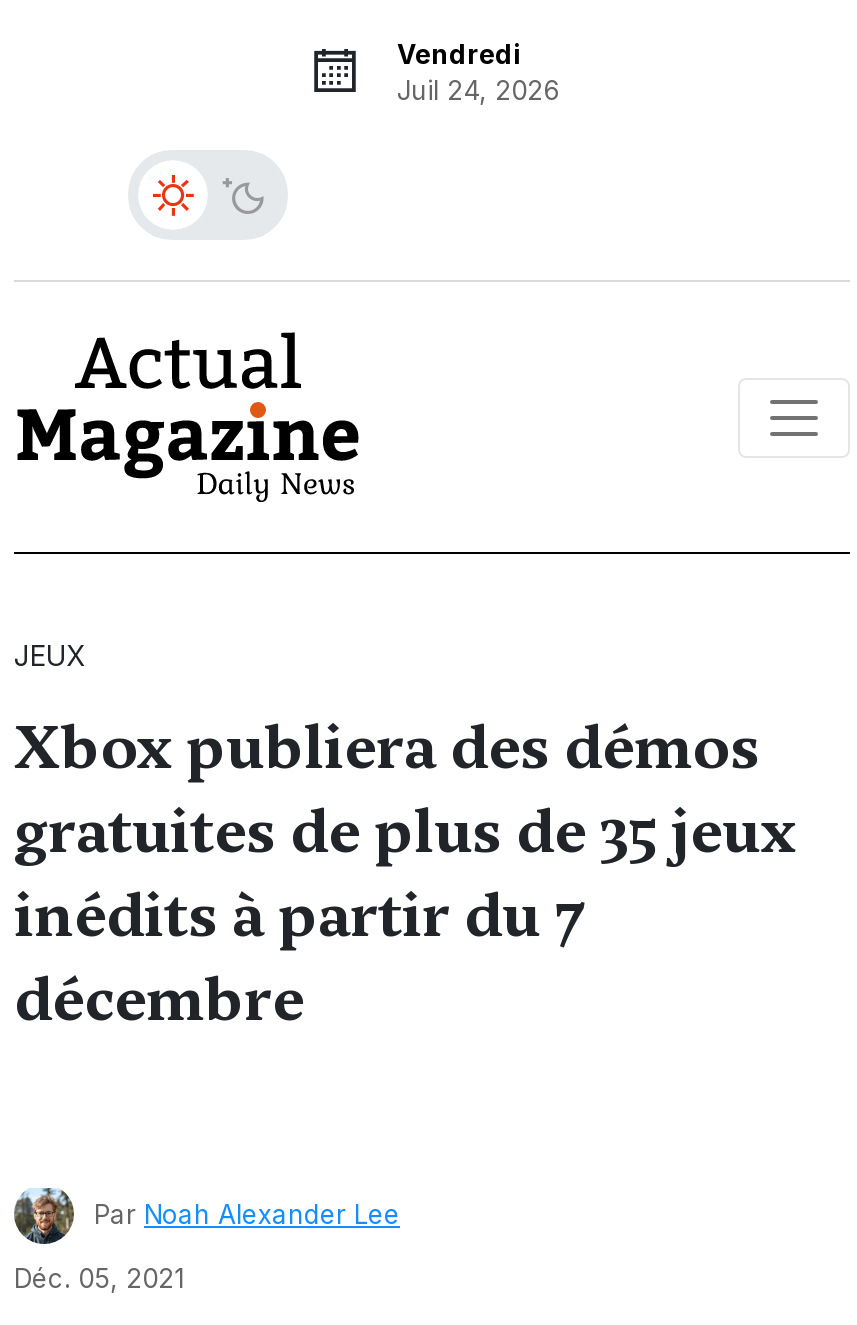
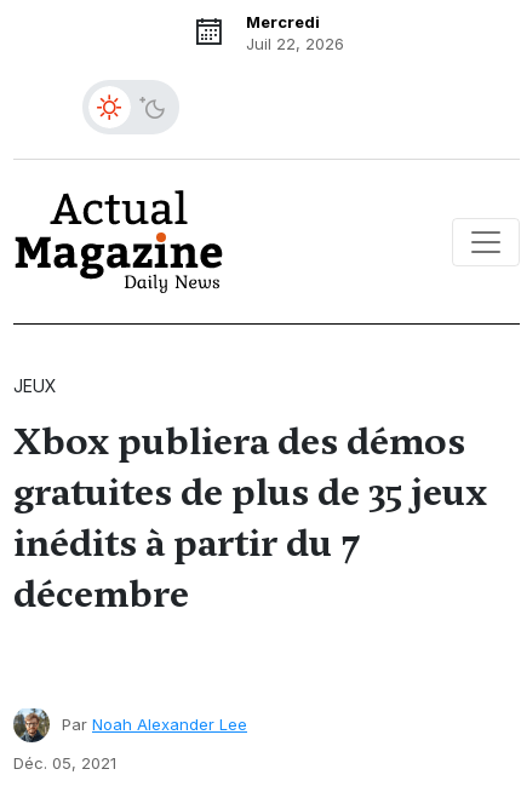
[397,38,559,106] Vendredi | Juil 24, 2026 -> [245,12,343,53] Mercredi | Juil 22, 2026

